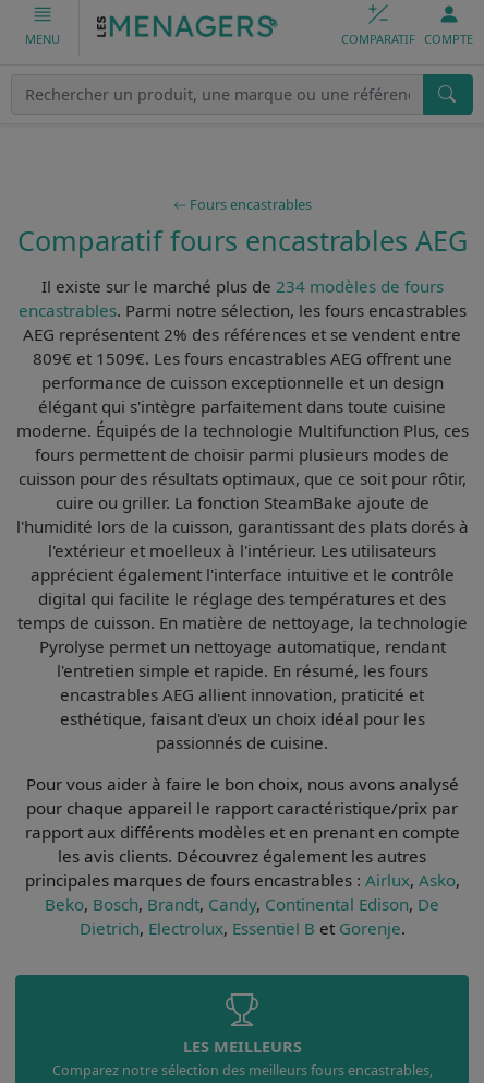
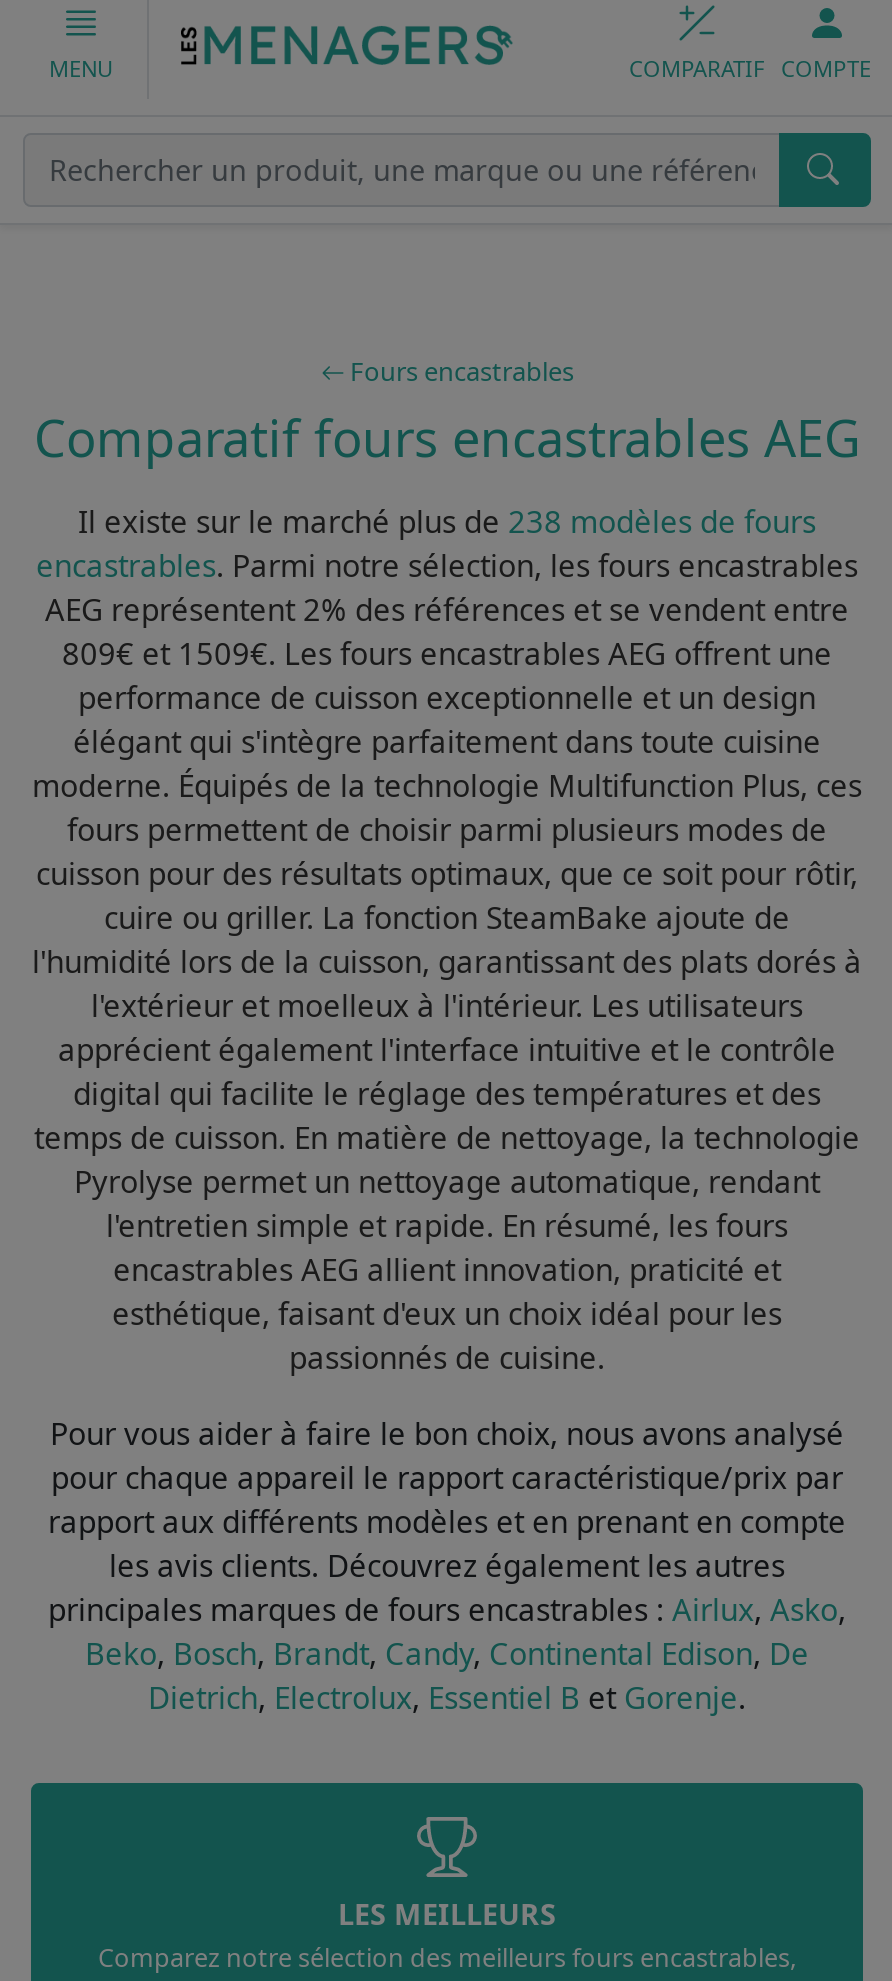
[41,275,443,297] Il existe sur le marché plus de 234 modèles de fours -> [78,500,816,540] Il existe sur le marché plus de 238 modèles de fours

